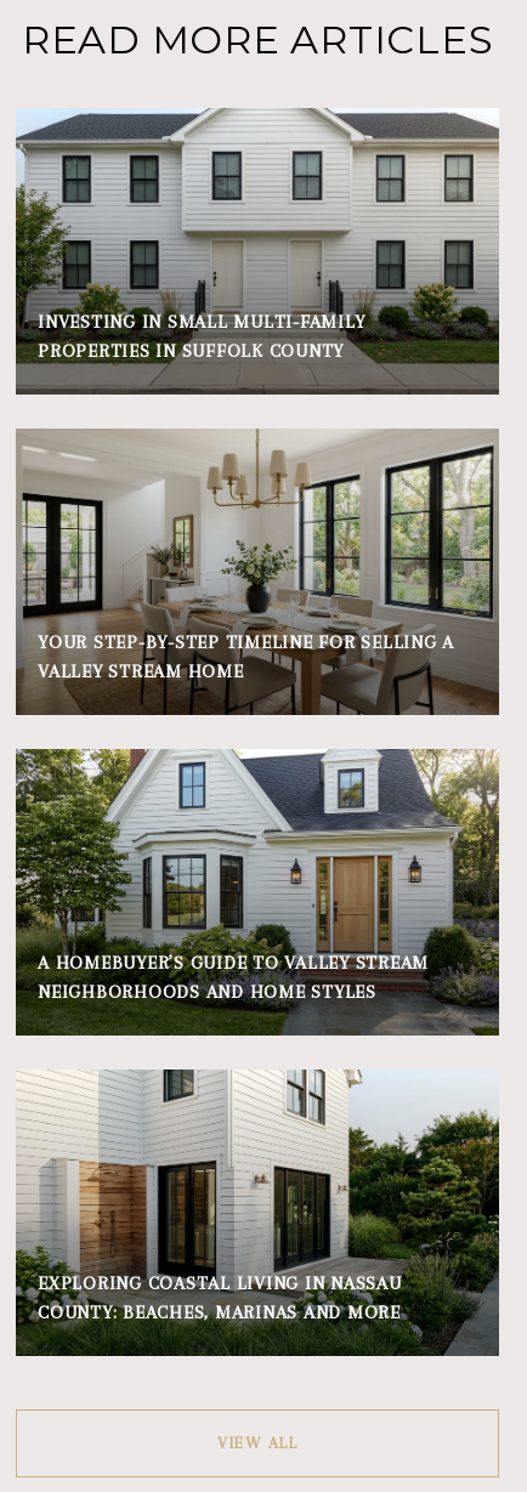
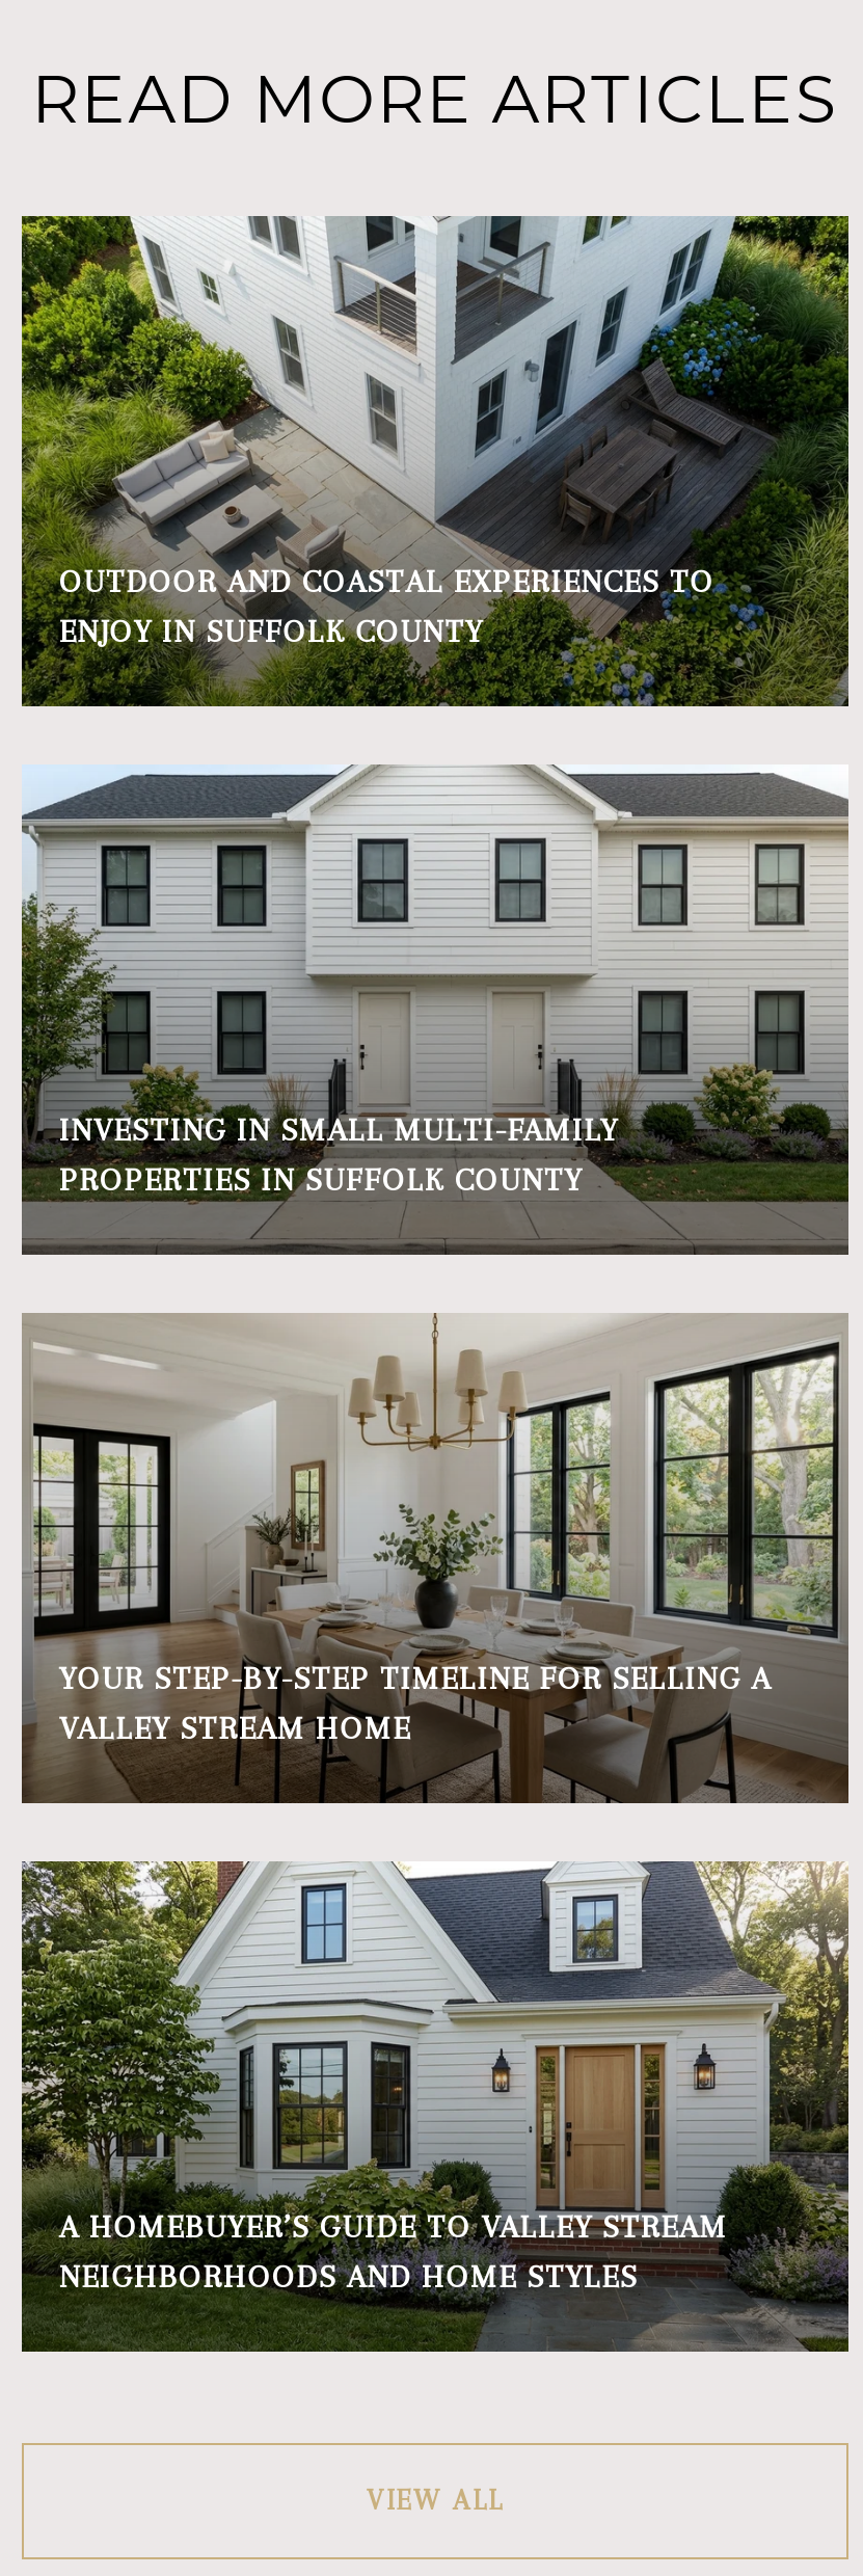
none -> [20,214,851,706] [image] | OUTDOOR AND COASTAL EXPERIENCES TO | ENJOY IN SUFFOLK COUNTY
moved [13,106,454,1003] -> [18,760,772,2295]: [image] | INVESTING IN SMALL MULTI-FAMILY | PROPERTIES IN SUFFOLK COUNTY | YOUR STEP-BY-STEP TIMELINE FOR SELLING A | VALLEY STREAM HOME | A HOMEBUYER’S GUIDE TO VALLEY STREAM | NEIGHBORHOODS AND HOME STYLES
[16,1068,500,1356] [image] | EXPLORING COASTAL LIVING IN NASSAU | COUNTY: BEACHES, MARINAS AND MORE -> none

